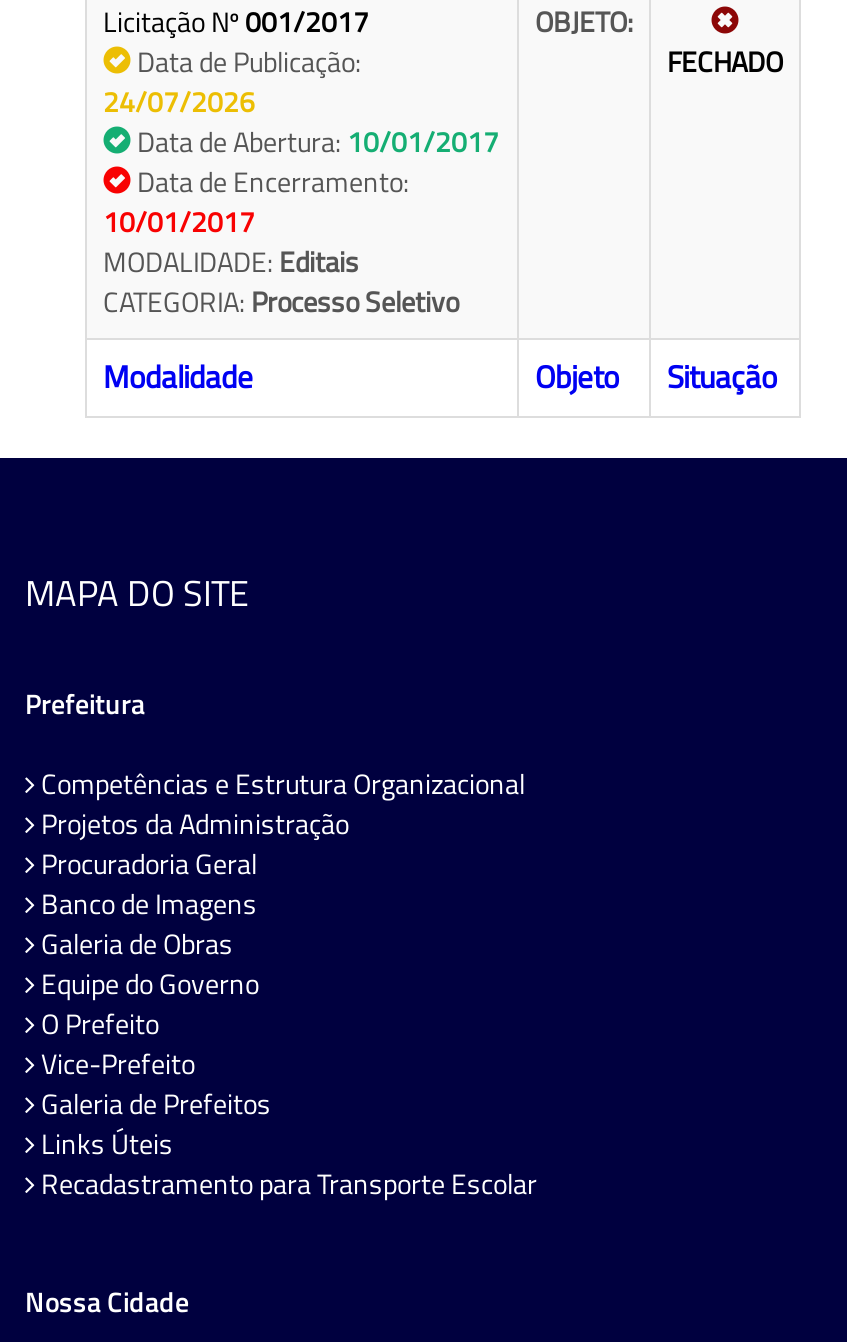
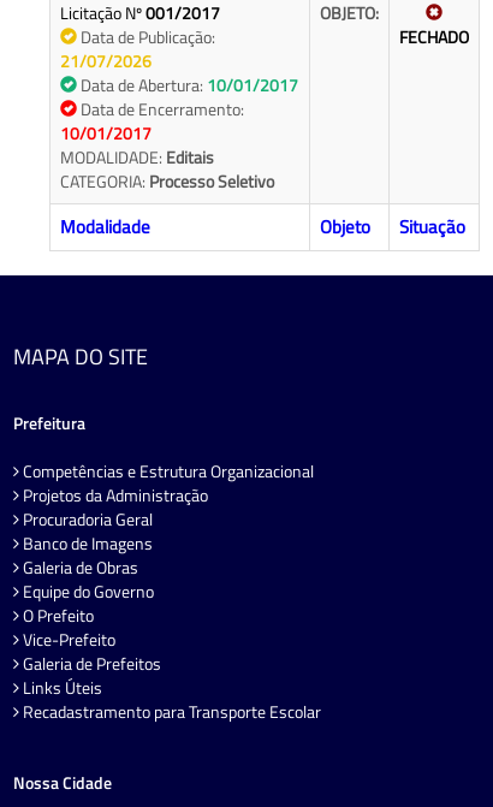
[103,80,255,122] 24/07/2026 -> [60,48,152,73] 21/07/2026

